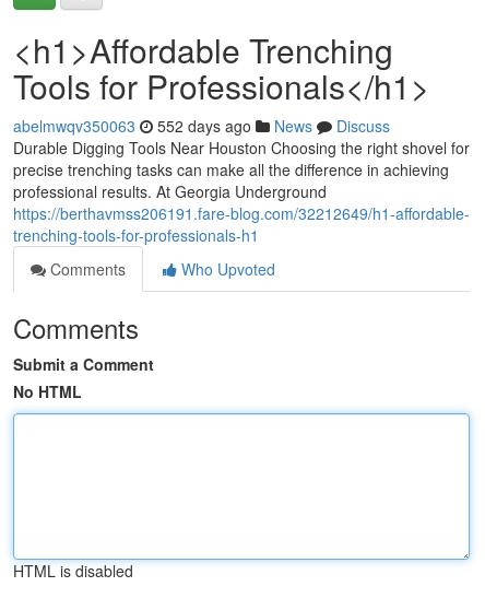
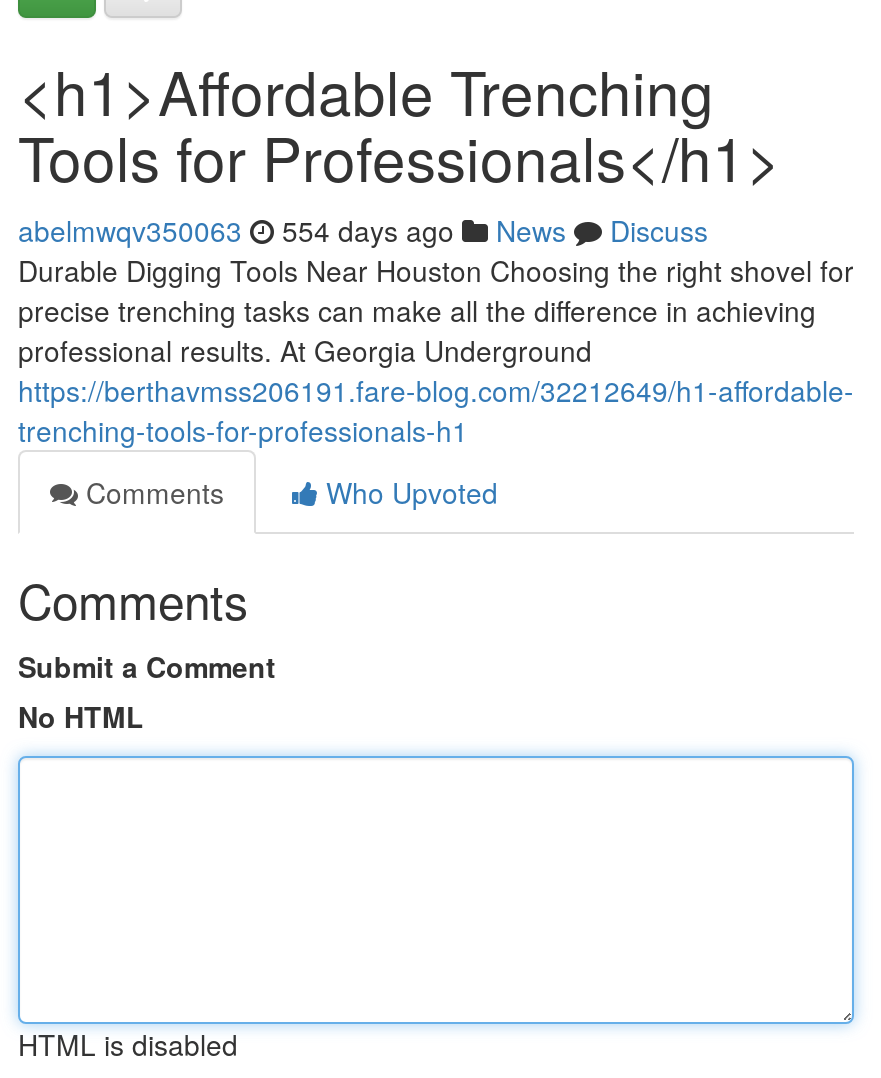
[13,115,390,137] abelmwqv350063 552 days ago News Discuss -> [18,210,708,250] abelmwqv350063 554 days ago News Discuss

